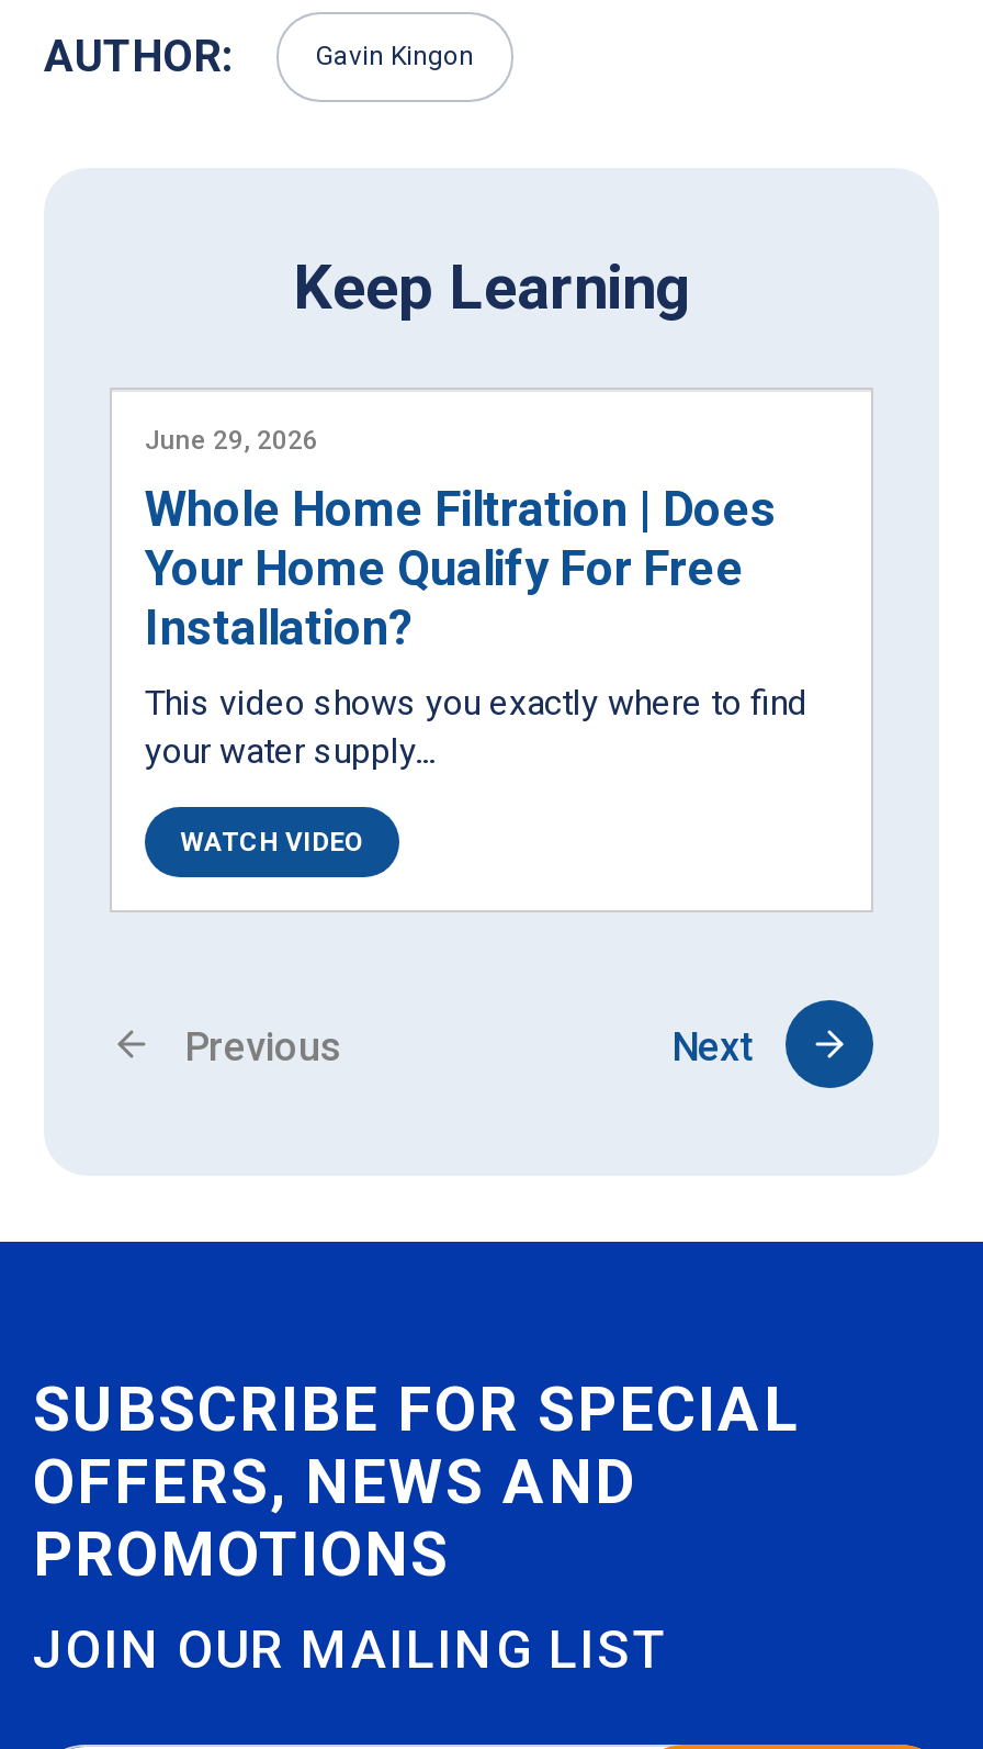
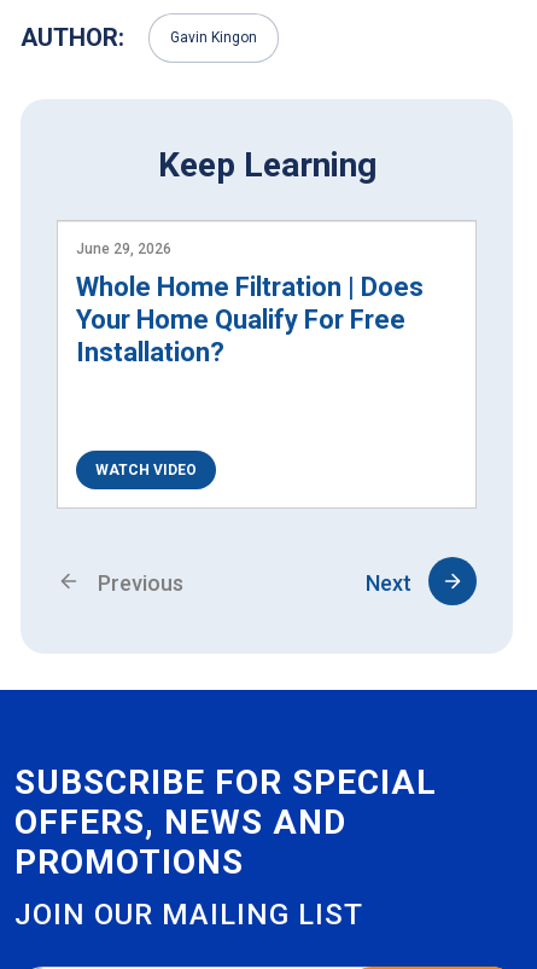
[145,682,807,772] This video shows you exactly where to find | your water supply... -> none

